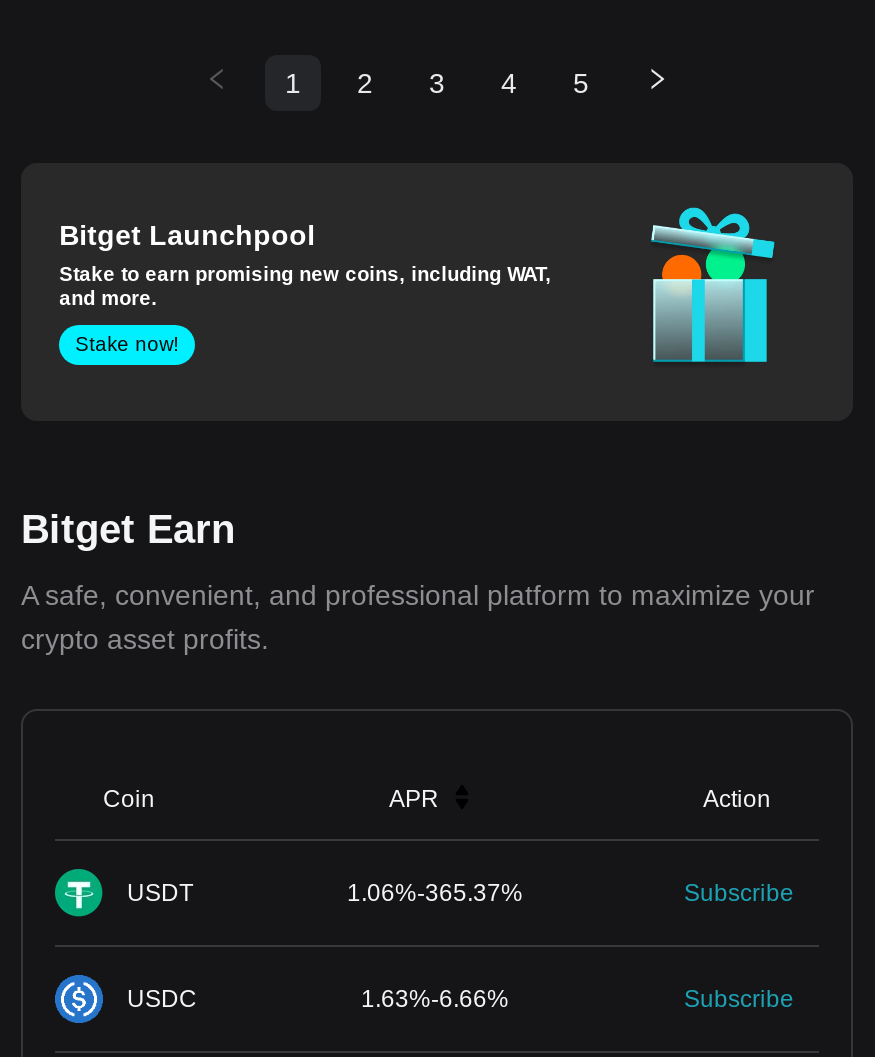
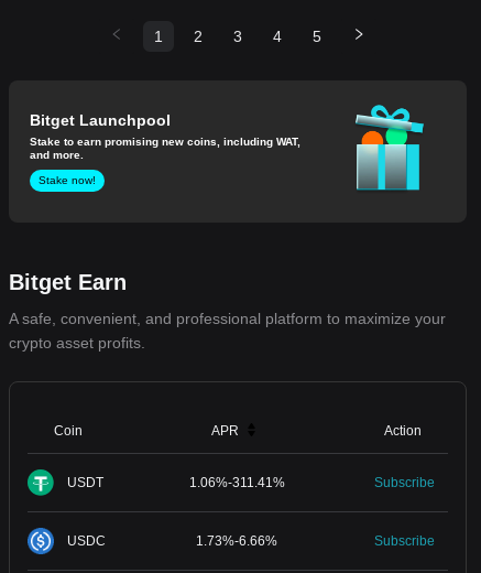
[347,878,523,906] 1.06%-365.37% -> [189,474,285,490] 1.06%-311.41%
[361,984,509,1012] 1.63%-6.66% -> [196,533,277,548] 1.73%-6.66%

